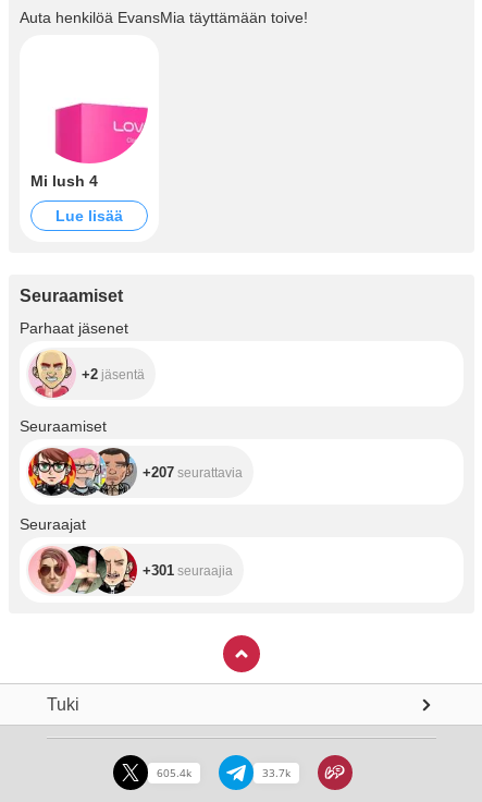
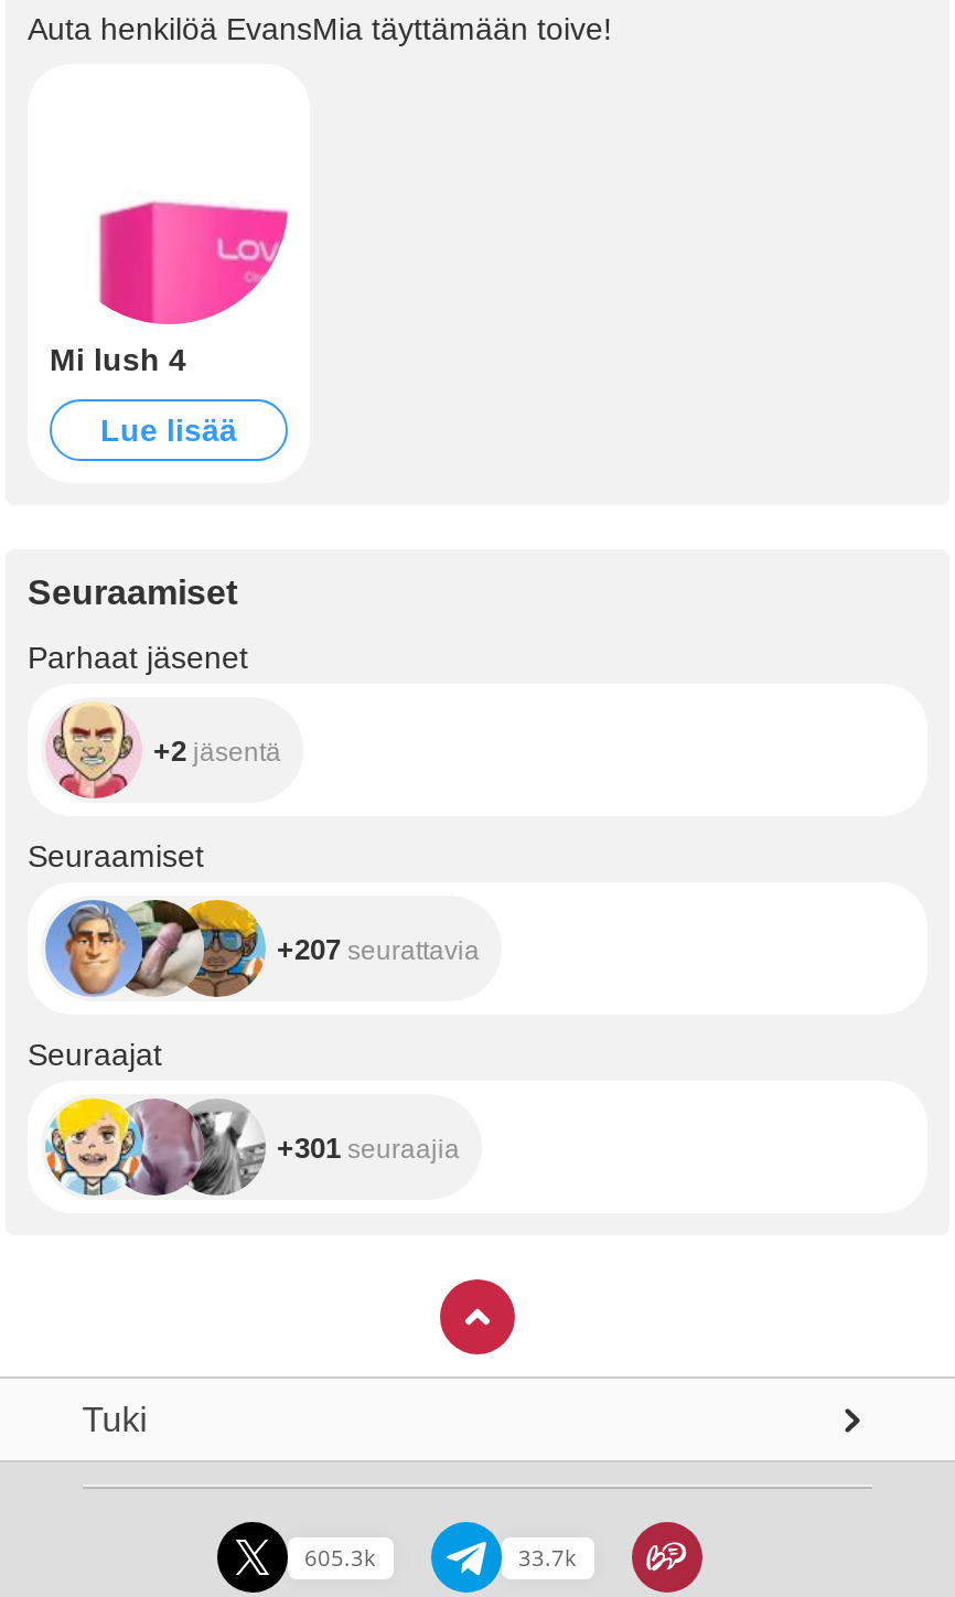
[27,447,137,496] [image] -> [43,898,266,995] [image]
[28,546,138,594] [image] -> [43,1096,268,1196] [image]
[156,765,191,780] 605.4k -> [304,1541,375,1572] 605.3k

